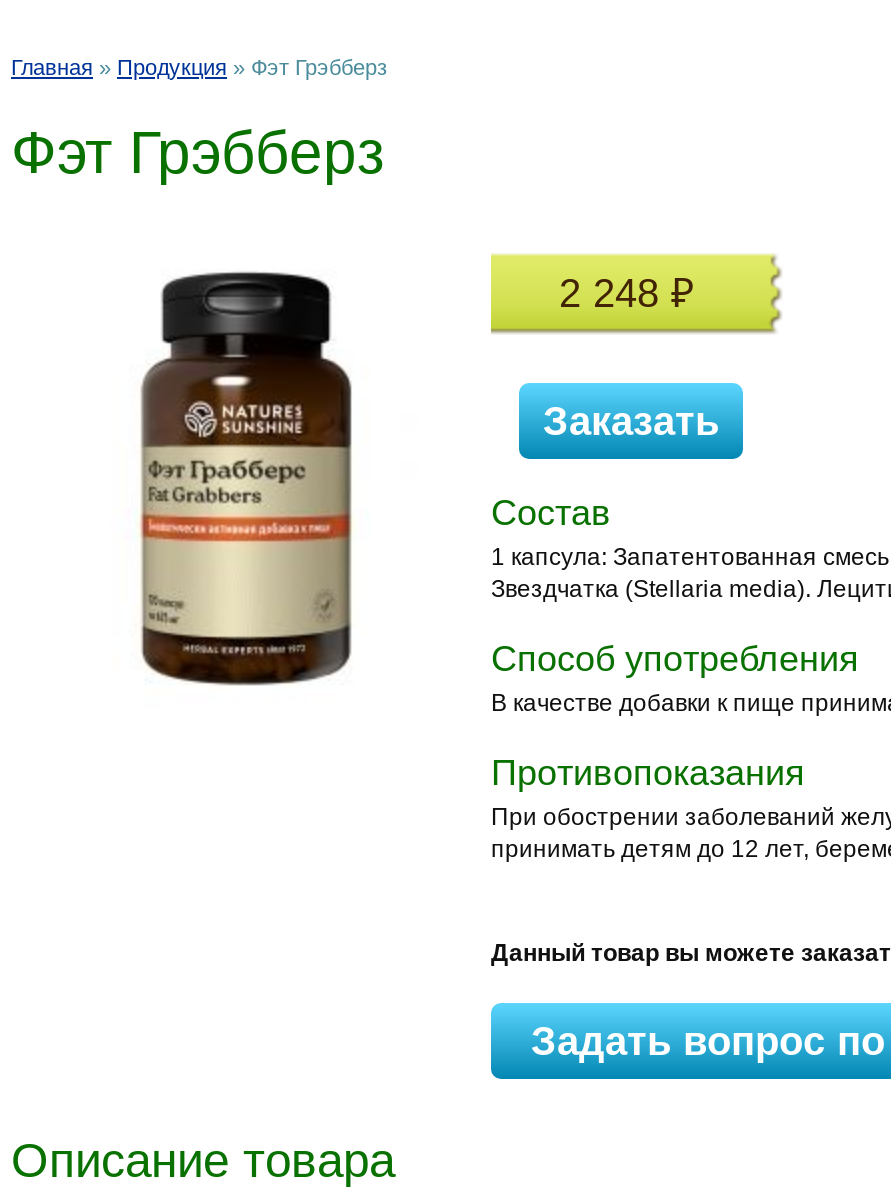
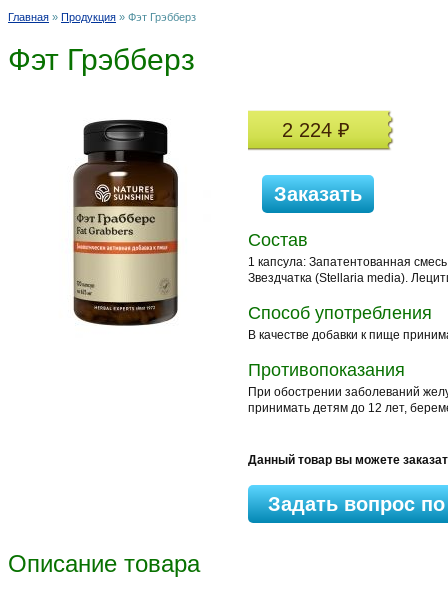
[547,270,707,314] 2 248 ₽ -> [276,118,356,140] 2 224 ₽

